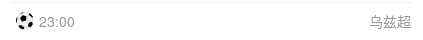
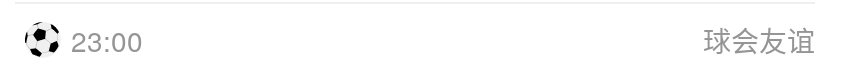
[369,11,411,31] 乌兹超 -> [703,21,815,61] 球会友谊

